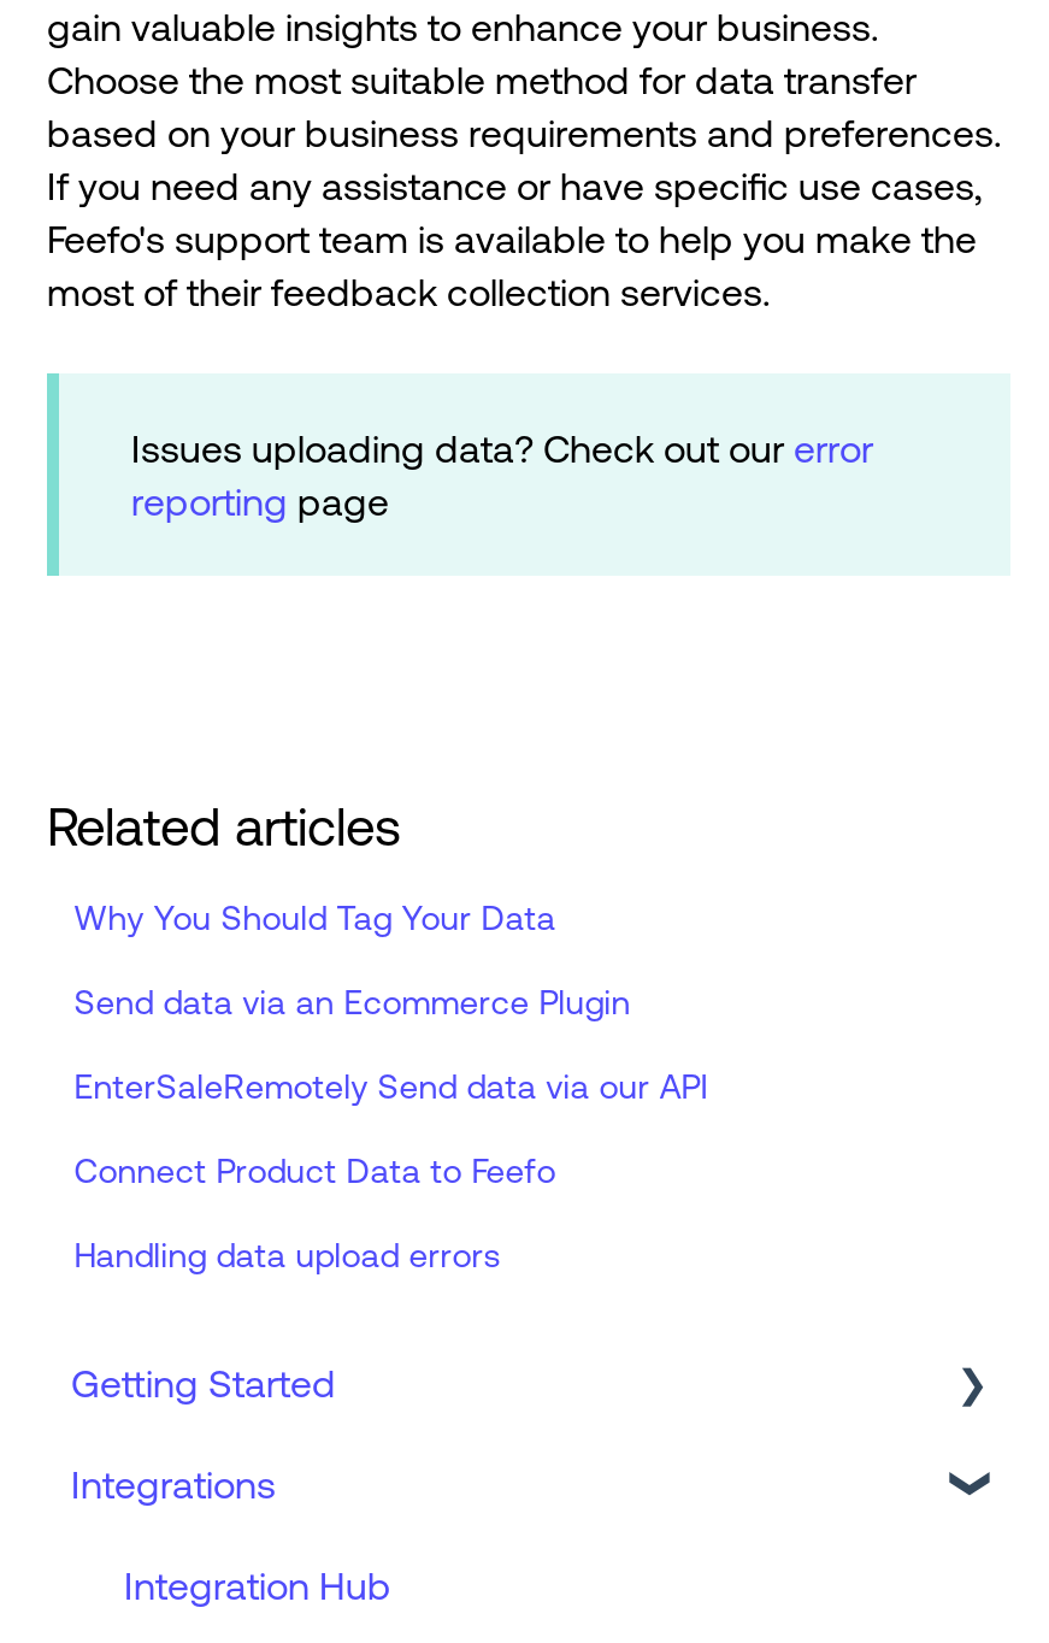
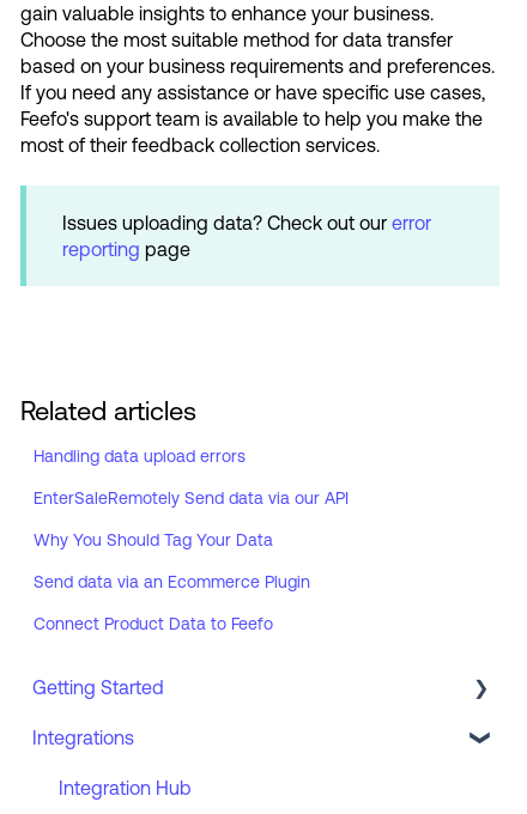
moved [74,899,630,1021] -> [34,530,310,591]: Why You Should Tag Your Data | Send data via an Ecommerce Plugin
moved [74,1067,707,1106] -> [34,488,349,508]: EnterSaleRemotely Send data via our API
moved [74,1152,556,1190] -> [34,614,273,633]: Connect Product Data to Feefo
moved [74,1236,500,1274] -> [34,447,246,466]: Handling data upload errors

